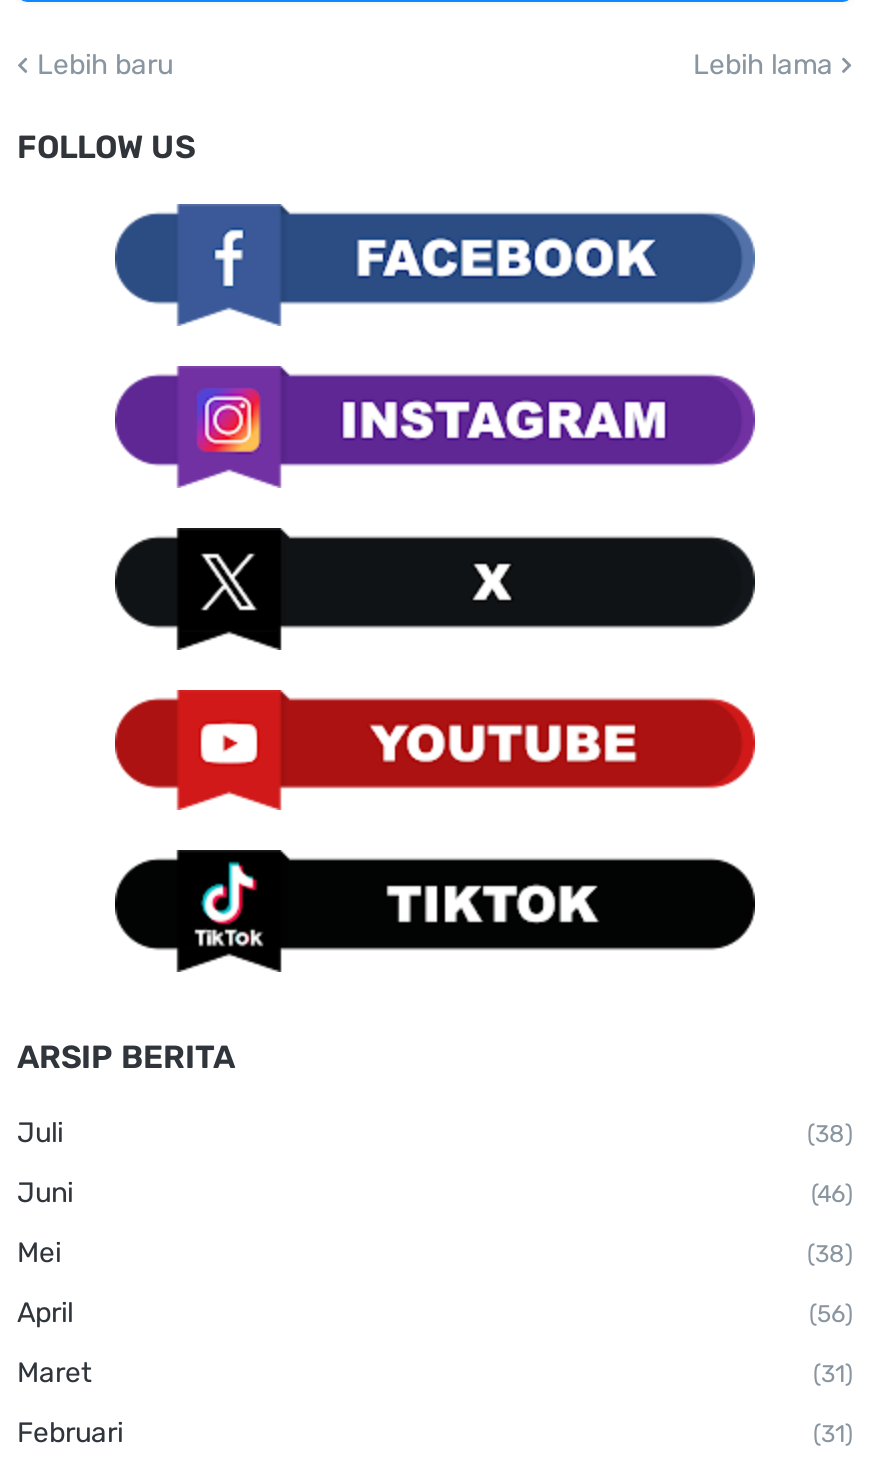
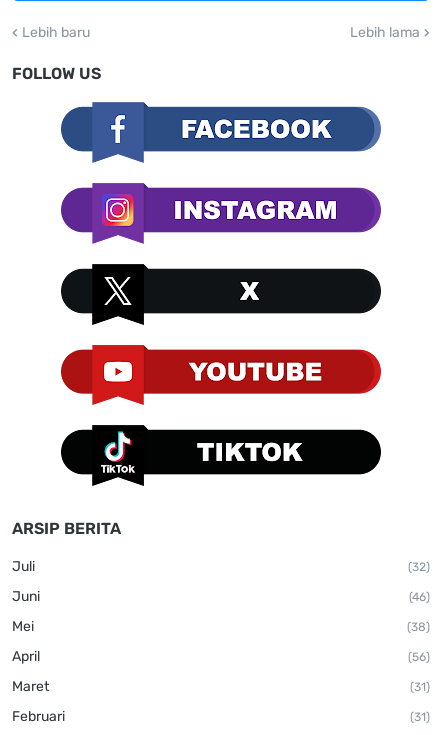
[807,1119,853,1147] (38) -> [408,560,430,574] (32)

